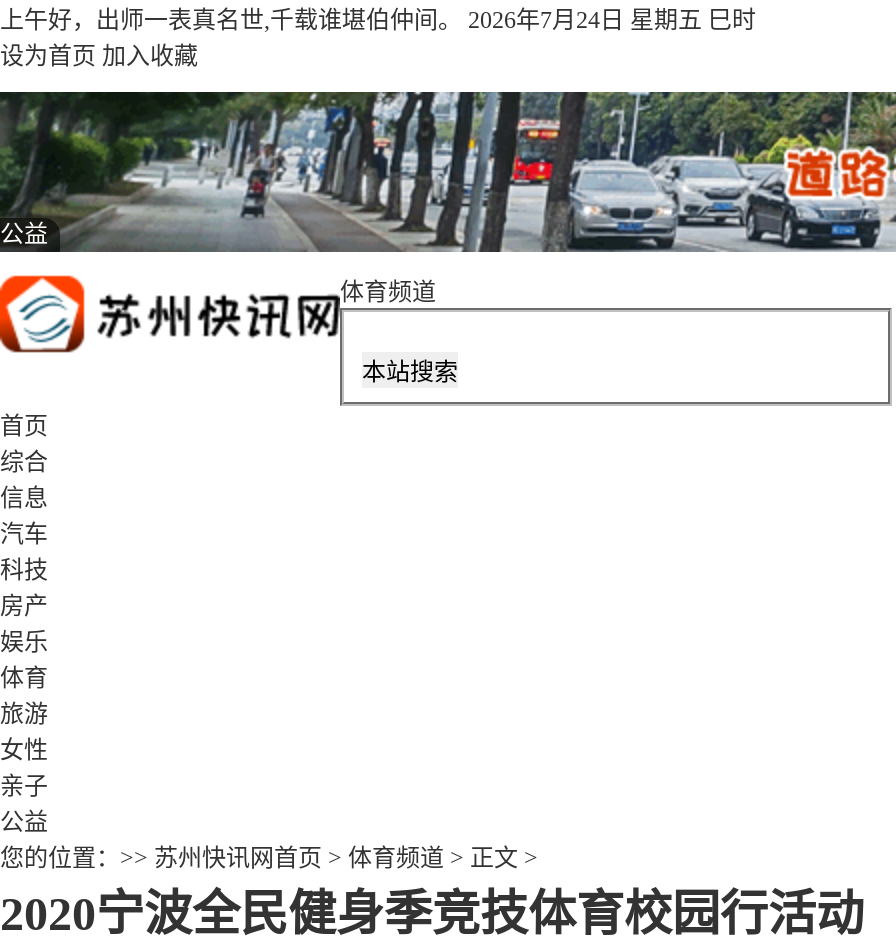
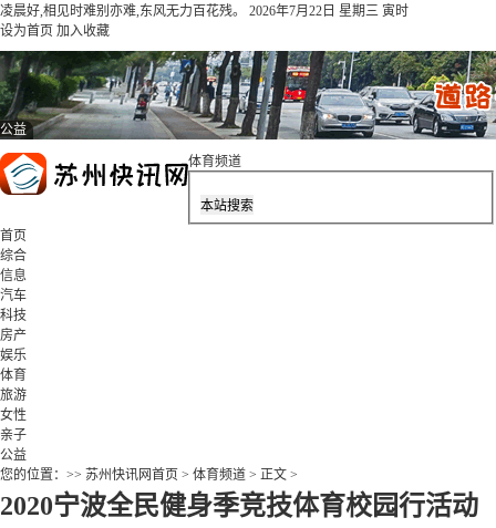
[0,6,756,34] 上午好，出师一表真名世,千载谁堪伯仲间。2026年7月24日 星期五 巳时 -> [0,3,409,19] 凌晨好,相见时难别亦难,东风无力百花残。2026年7月22日 星期三 寅时

